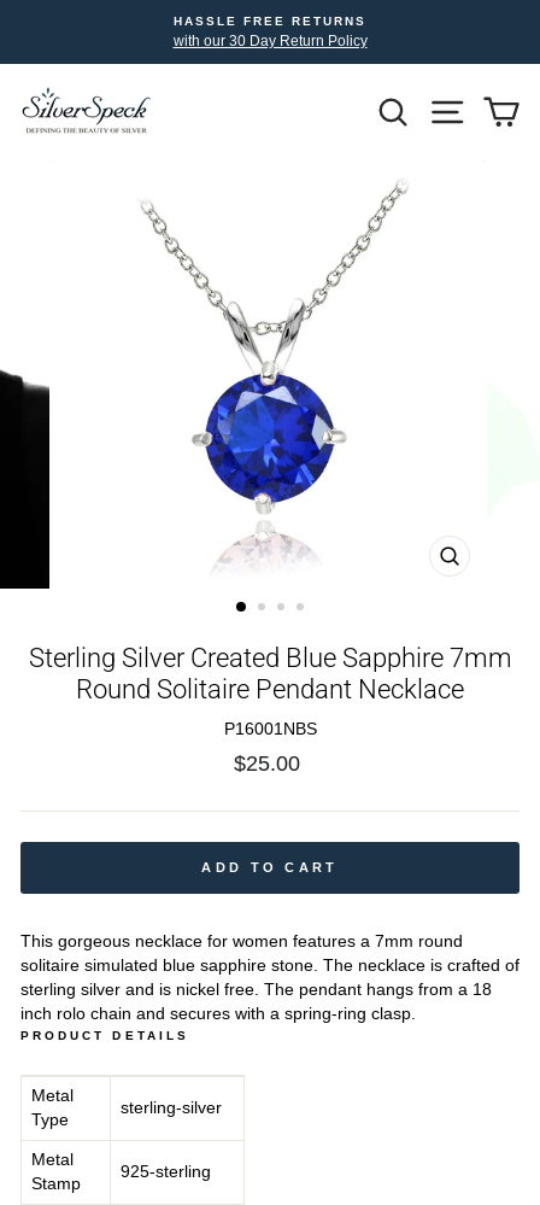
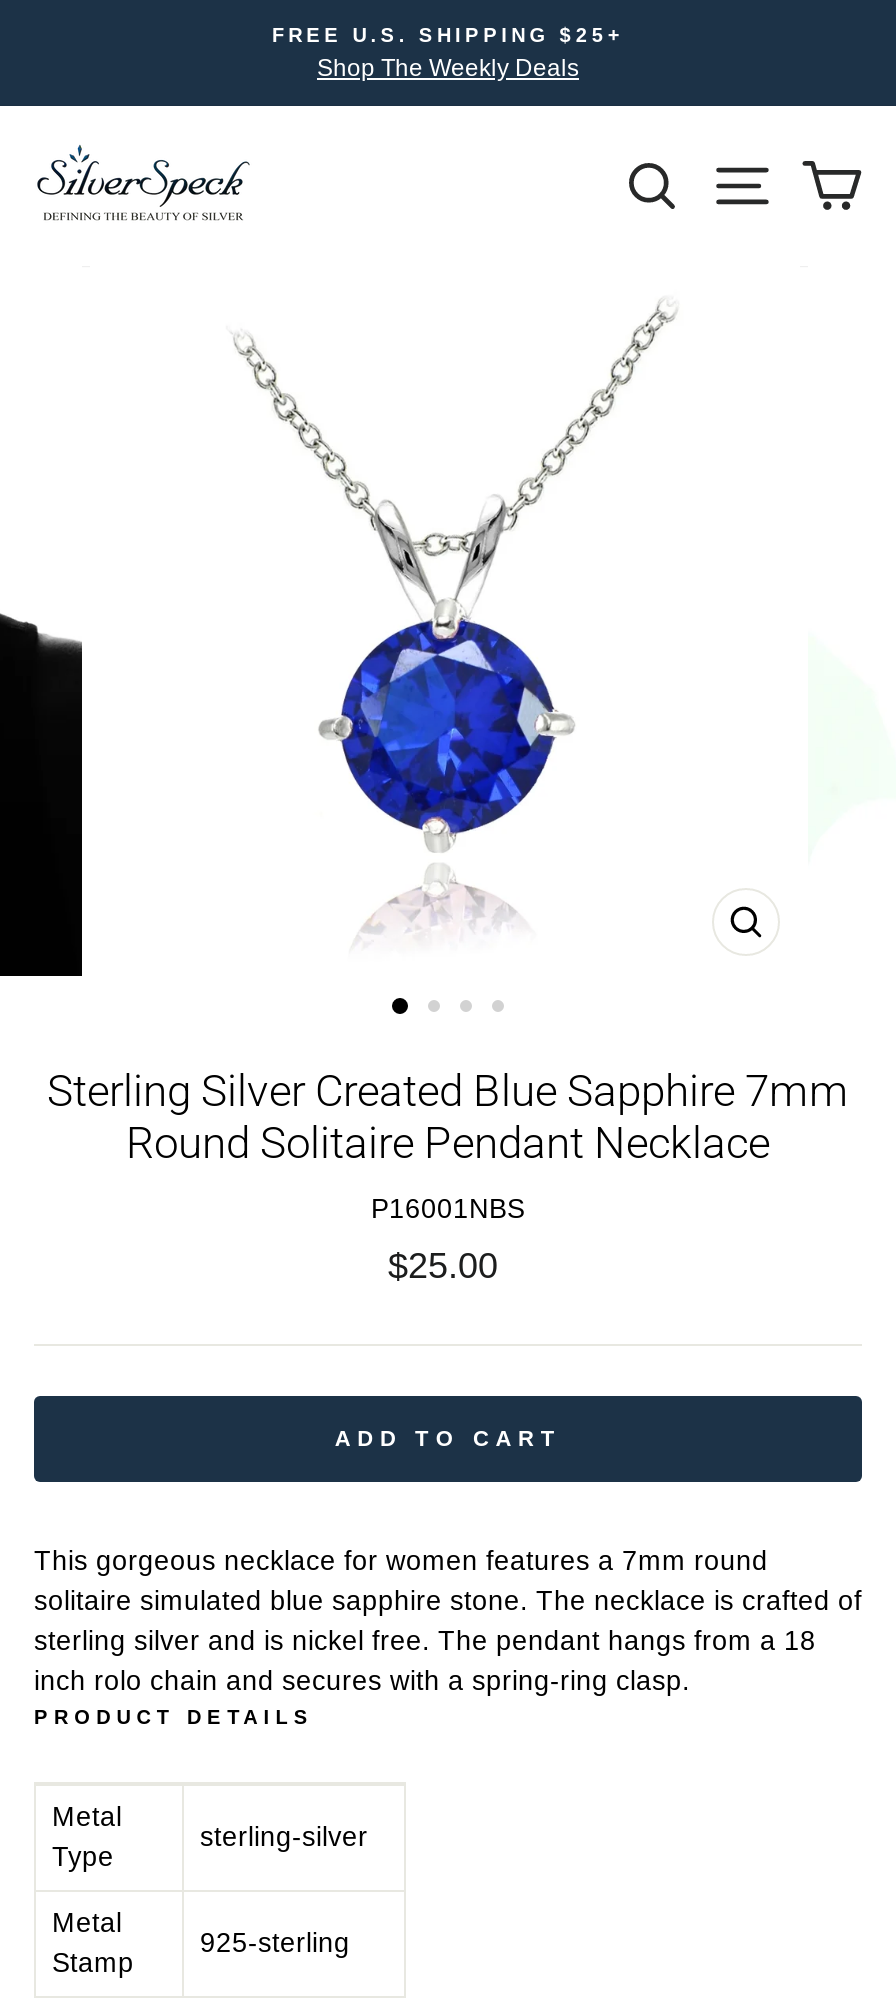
[173,14,367,49] HASSLE FREE RETURNS | with our 30 Day Return Policy -> [272,24,624,82] FREE U.S. SHIPPING $25+ | Shop The Weekly Deals

